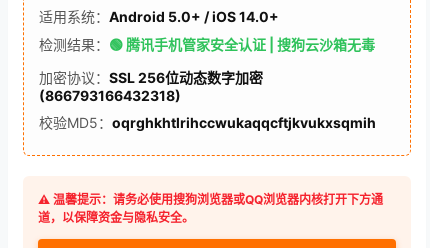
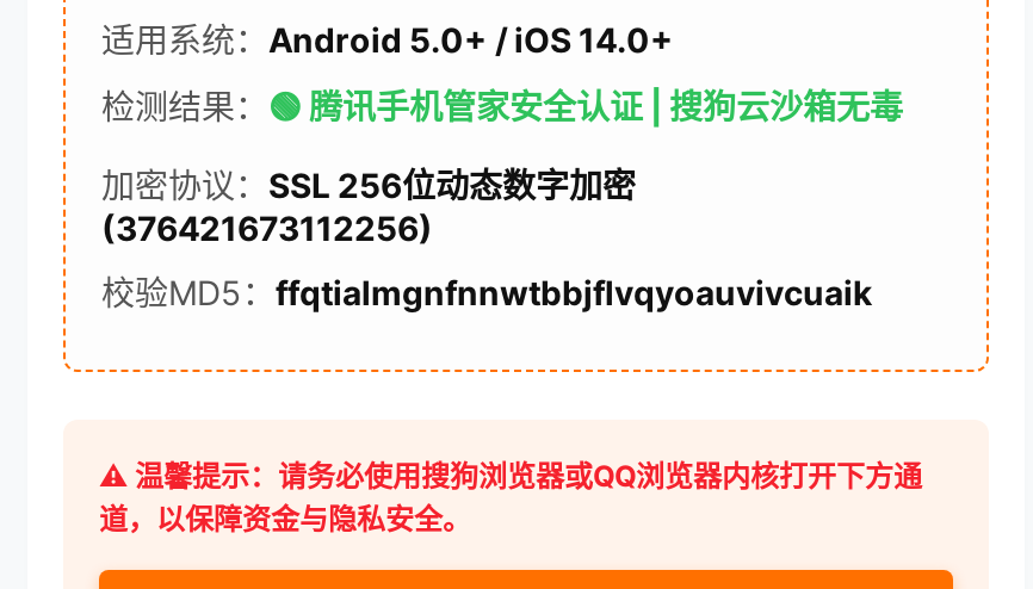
[39,87,181,104] (866793166432318) -> [101,207,433,248] (376421673112256)
[39,114,376,131] 校验MD5：oqrghkhtlrihccwukaqqcftjkvukxsqmih -> [101,272,872,312] 校验MD5：ffqtialmgnfnnwtbbjflvqyoauvivcuaik

